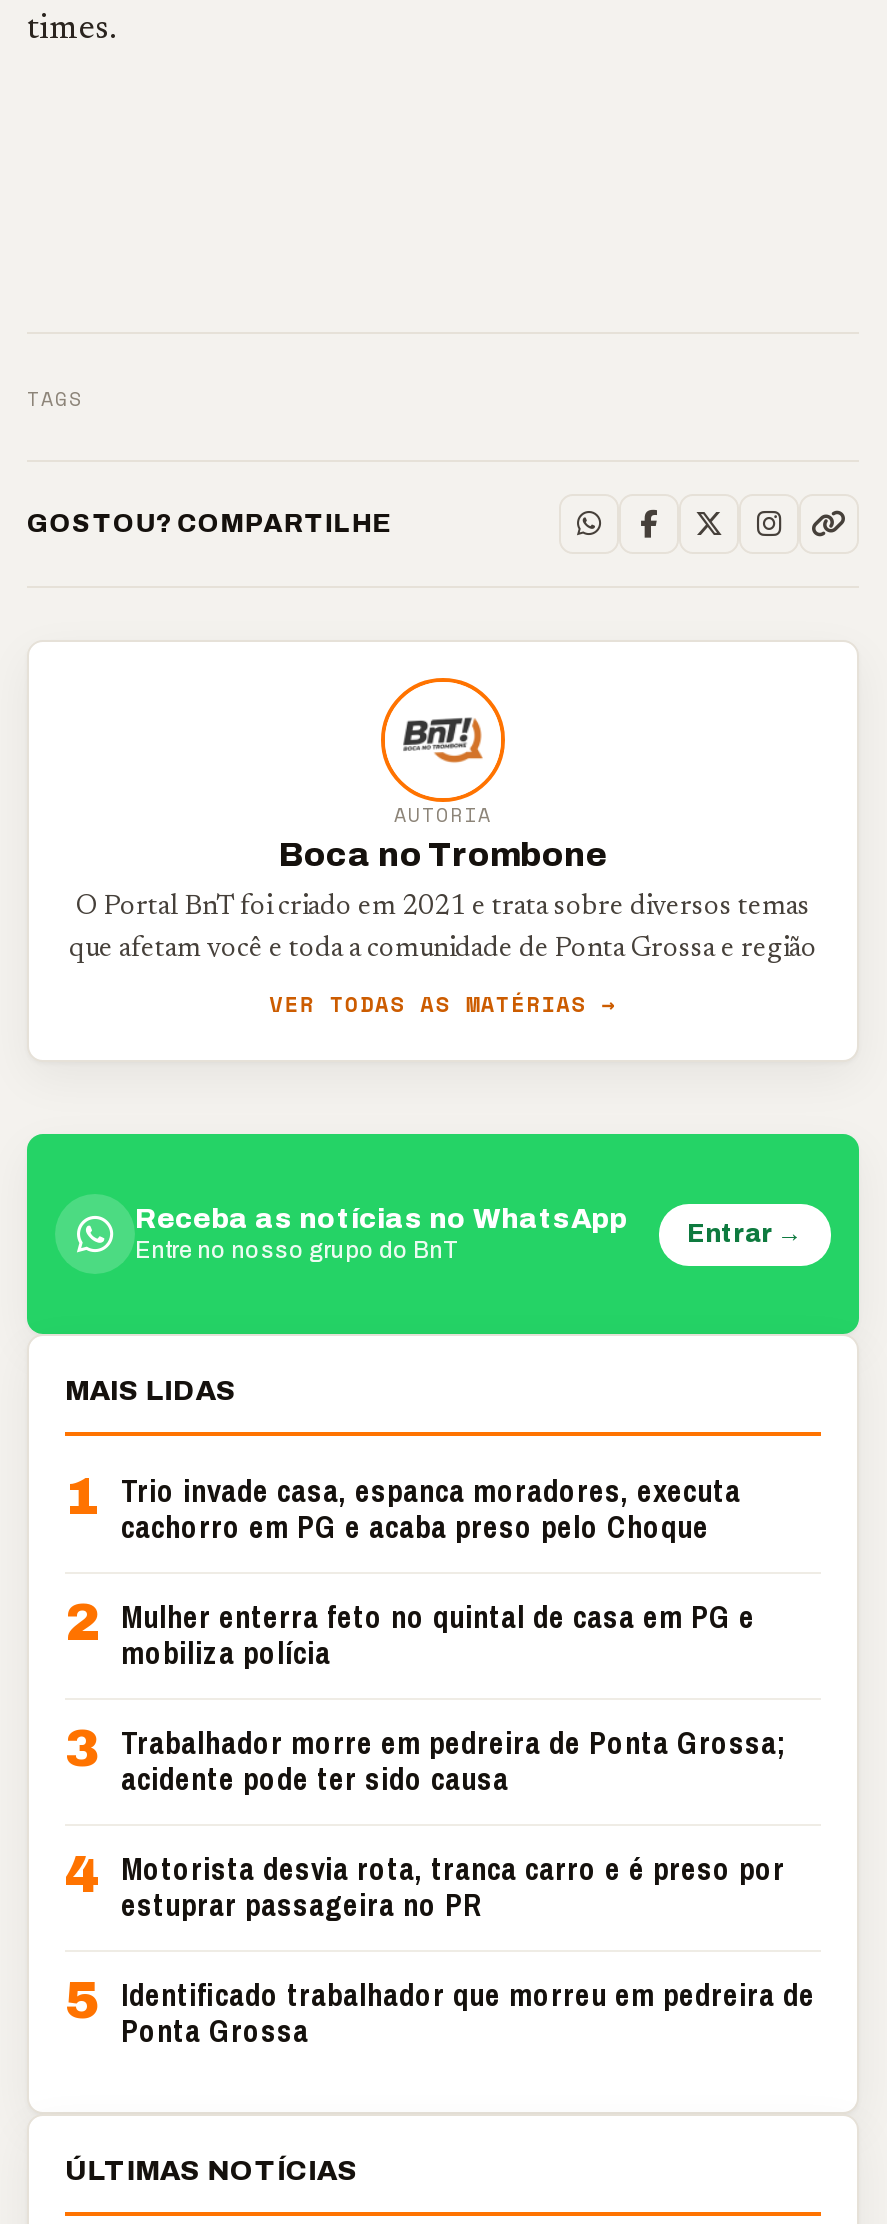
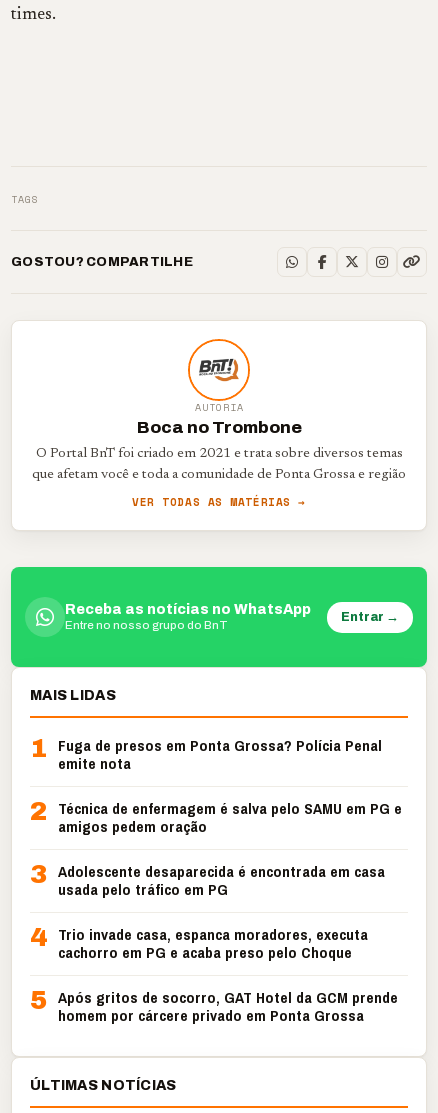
[65,1468,741,1524] 1 Trio invade casa, espanca moradores, executa -> [30,734,402,951] 1 Fuga de presos em Ponta Grossa? Polícia Penal | emite nota | 2 Técnica de enfermagem é salva pelo SAMU em PG e | amigos pedem oração | 3 Adolescente desaparecida é encontrada em casa | usada pelo tráfico em PG | 4 Trio invade casa, espanca moradores, executa
moved [121,1506,709,1548] -> [58,942,352,963]: cachorro em PG e acaba preso pelo Choque
[65,1594,815,2052] 2 Mulher enterra feto no quintal de casa em PG e | mobiliza polícia | 3 Trabalhador morre em pedreira de Ponta Grossa; | acidente pode ter sido causa | 4 Motorista desvia rota, tranca carro e é preso por | estuprar passageira no PR | 5 Identificado trabalhador que morreu em pedreira de | Ponta Grossa -> [30,986,398,1026] 5 Após gritos de socorro, GAT Hotel da GCM prende | homem por cárcere privado em Ponta Grossa

